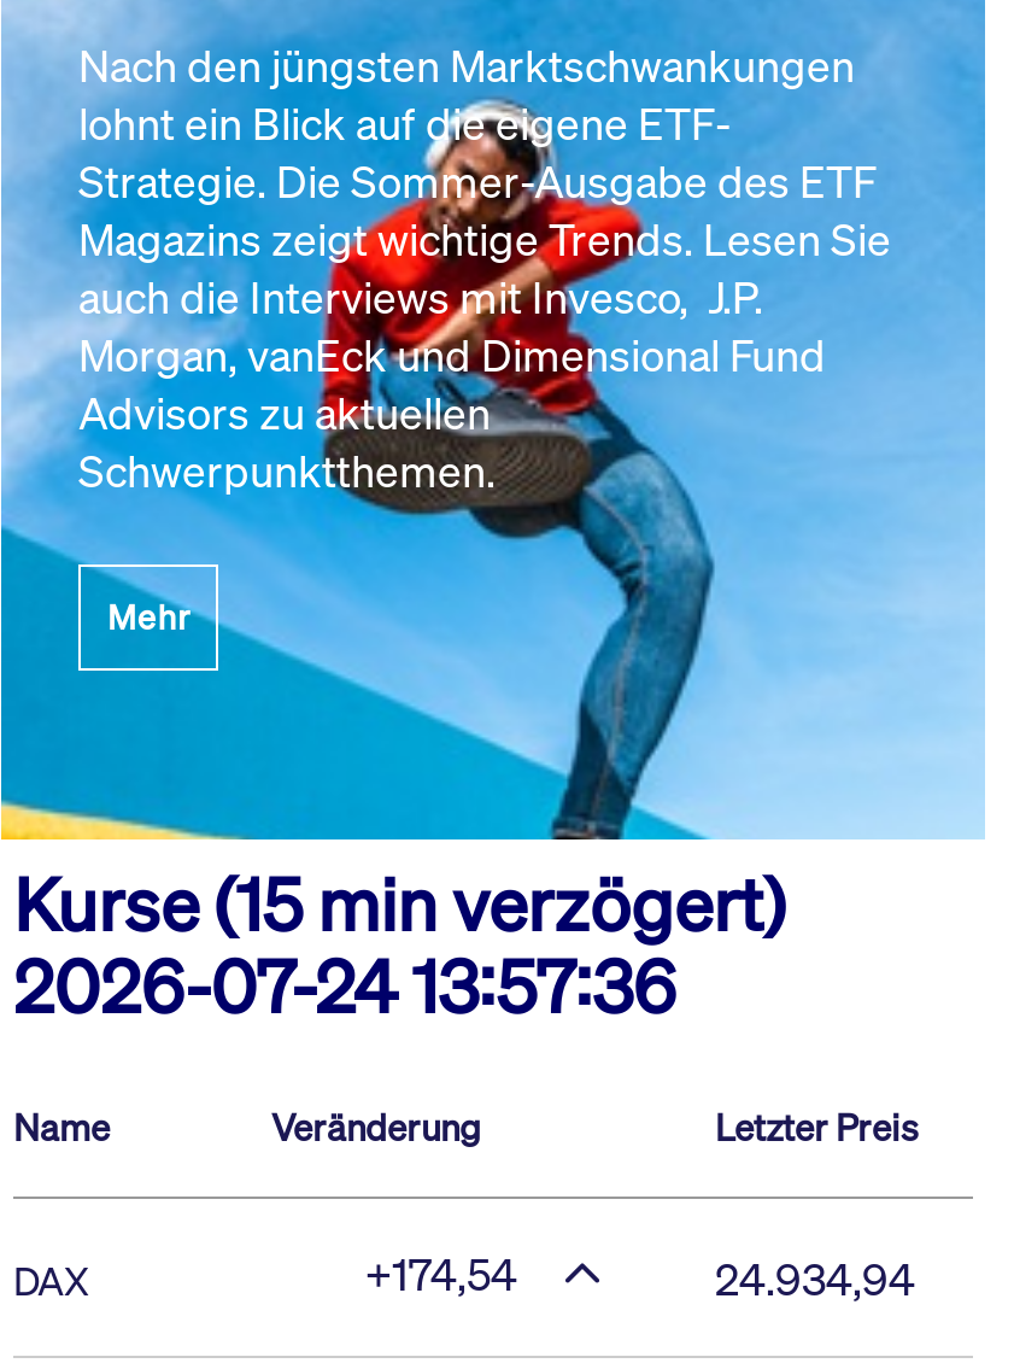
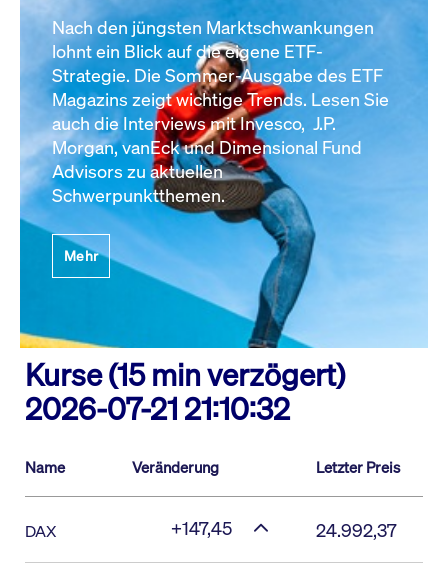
[13,938,676,1035] 2026-07-24 13:57:36 -> [25,389,290,429] 2026-07-21 21:10:32
[365,1245,517,1303] +174,54 -> [171,516,232,540] +147,45
[715,1250,915,1307] 24.934,94 -> [316,518,397,542] 24.992,37

